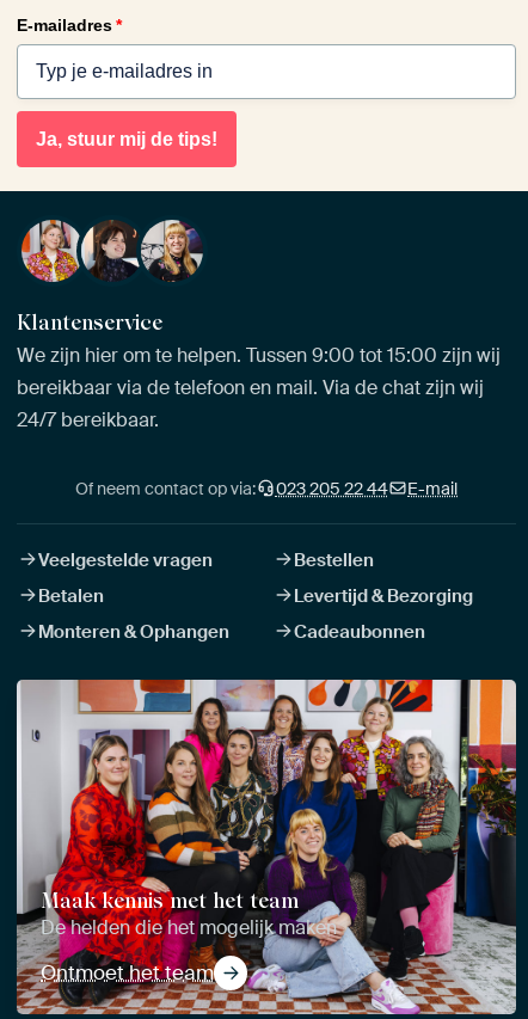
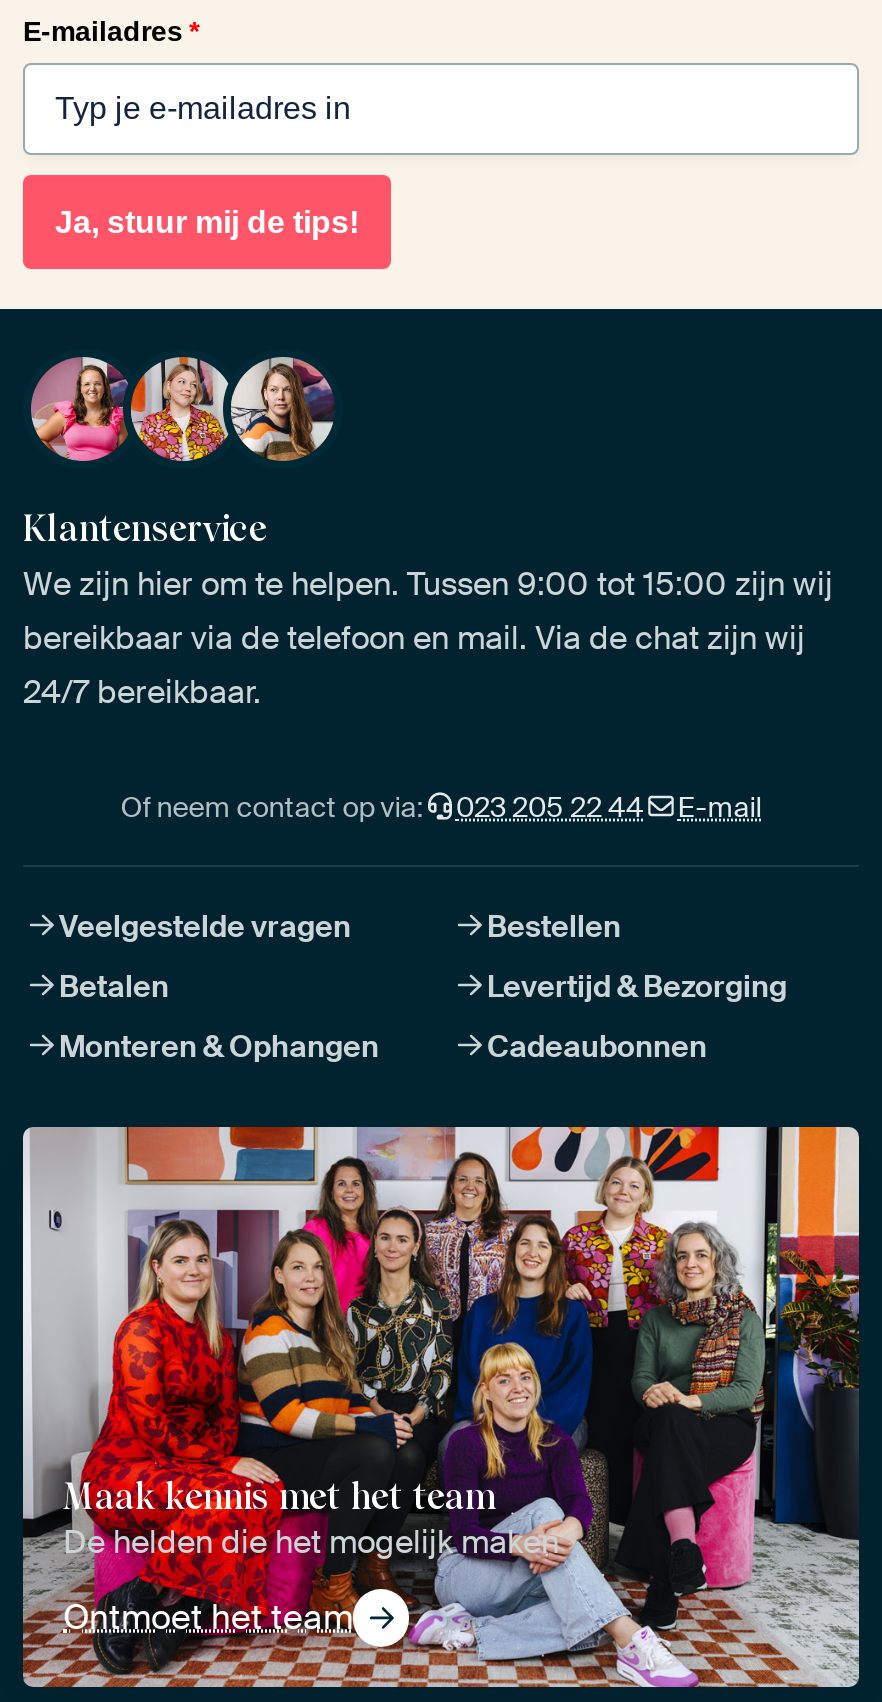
[22,219,203,282] [image] -> [31,355,333,463] [image]

